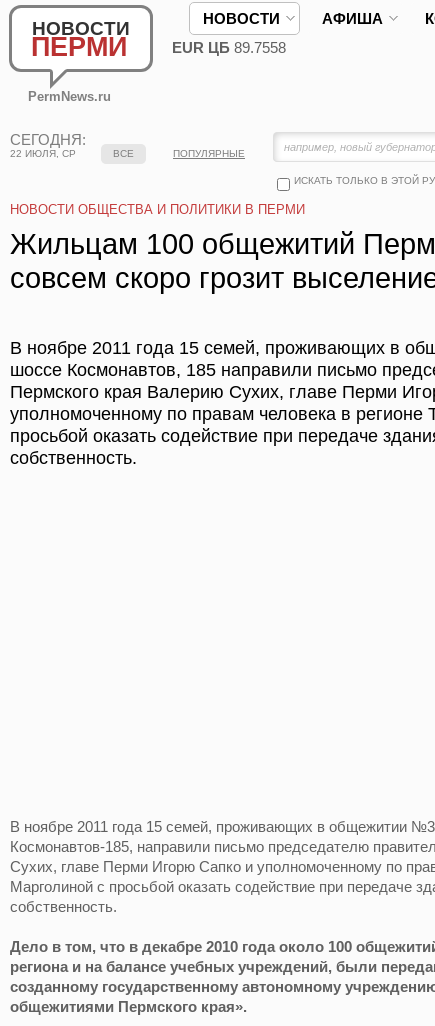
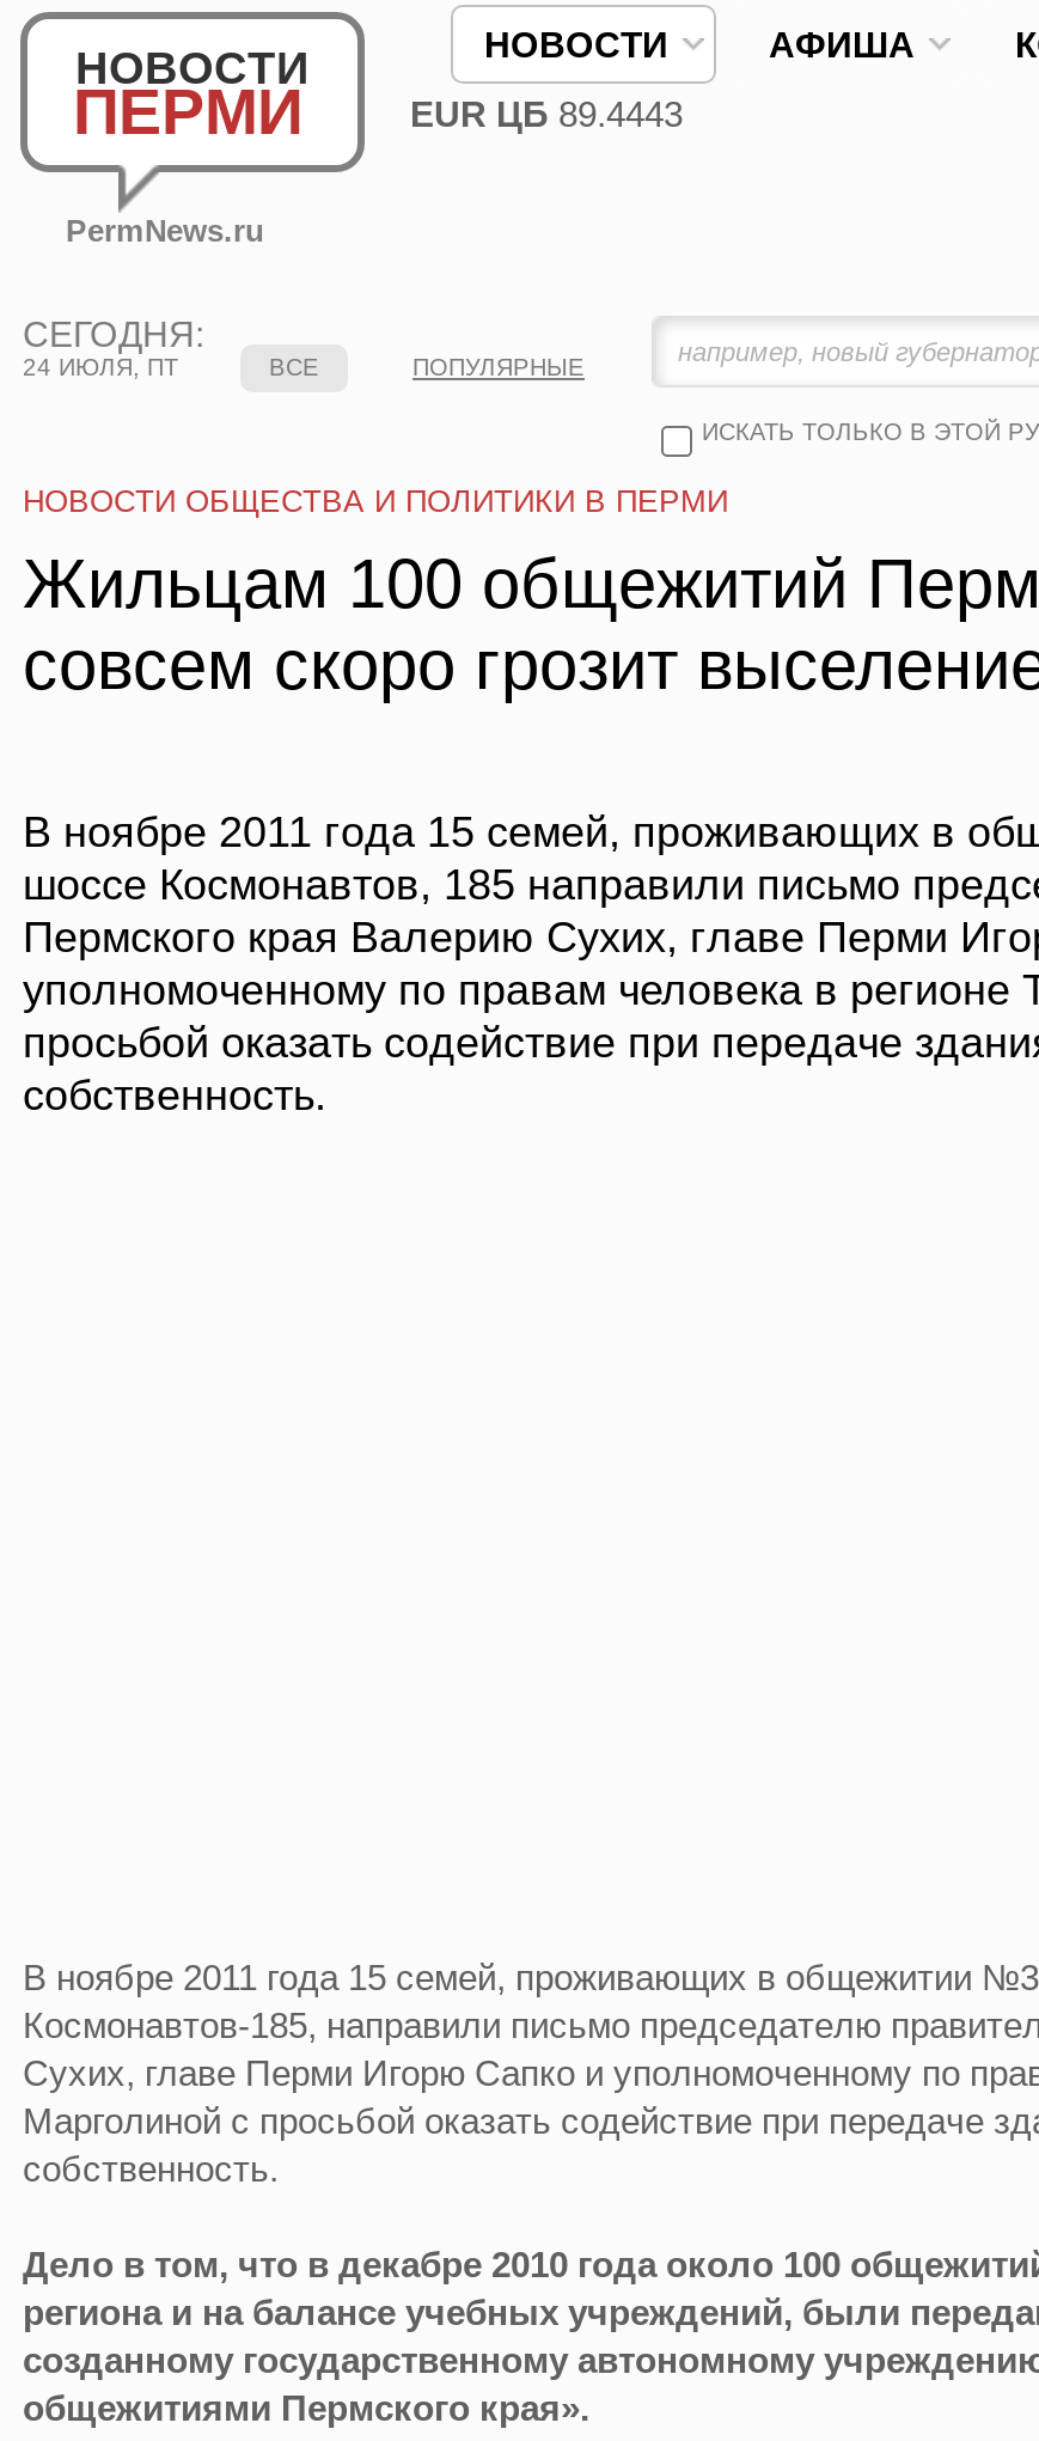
[172,39,286,56] EUR ЦБ 89.7558 -> [410,93,683,134] EUR ЦБ 89.4443
[10,148,76,159] 22 ИЮЛЯ, СР -> [23,354,178,380] 24 ИЮЛЯ, ПТ

